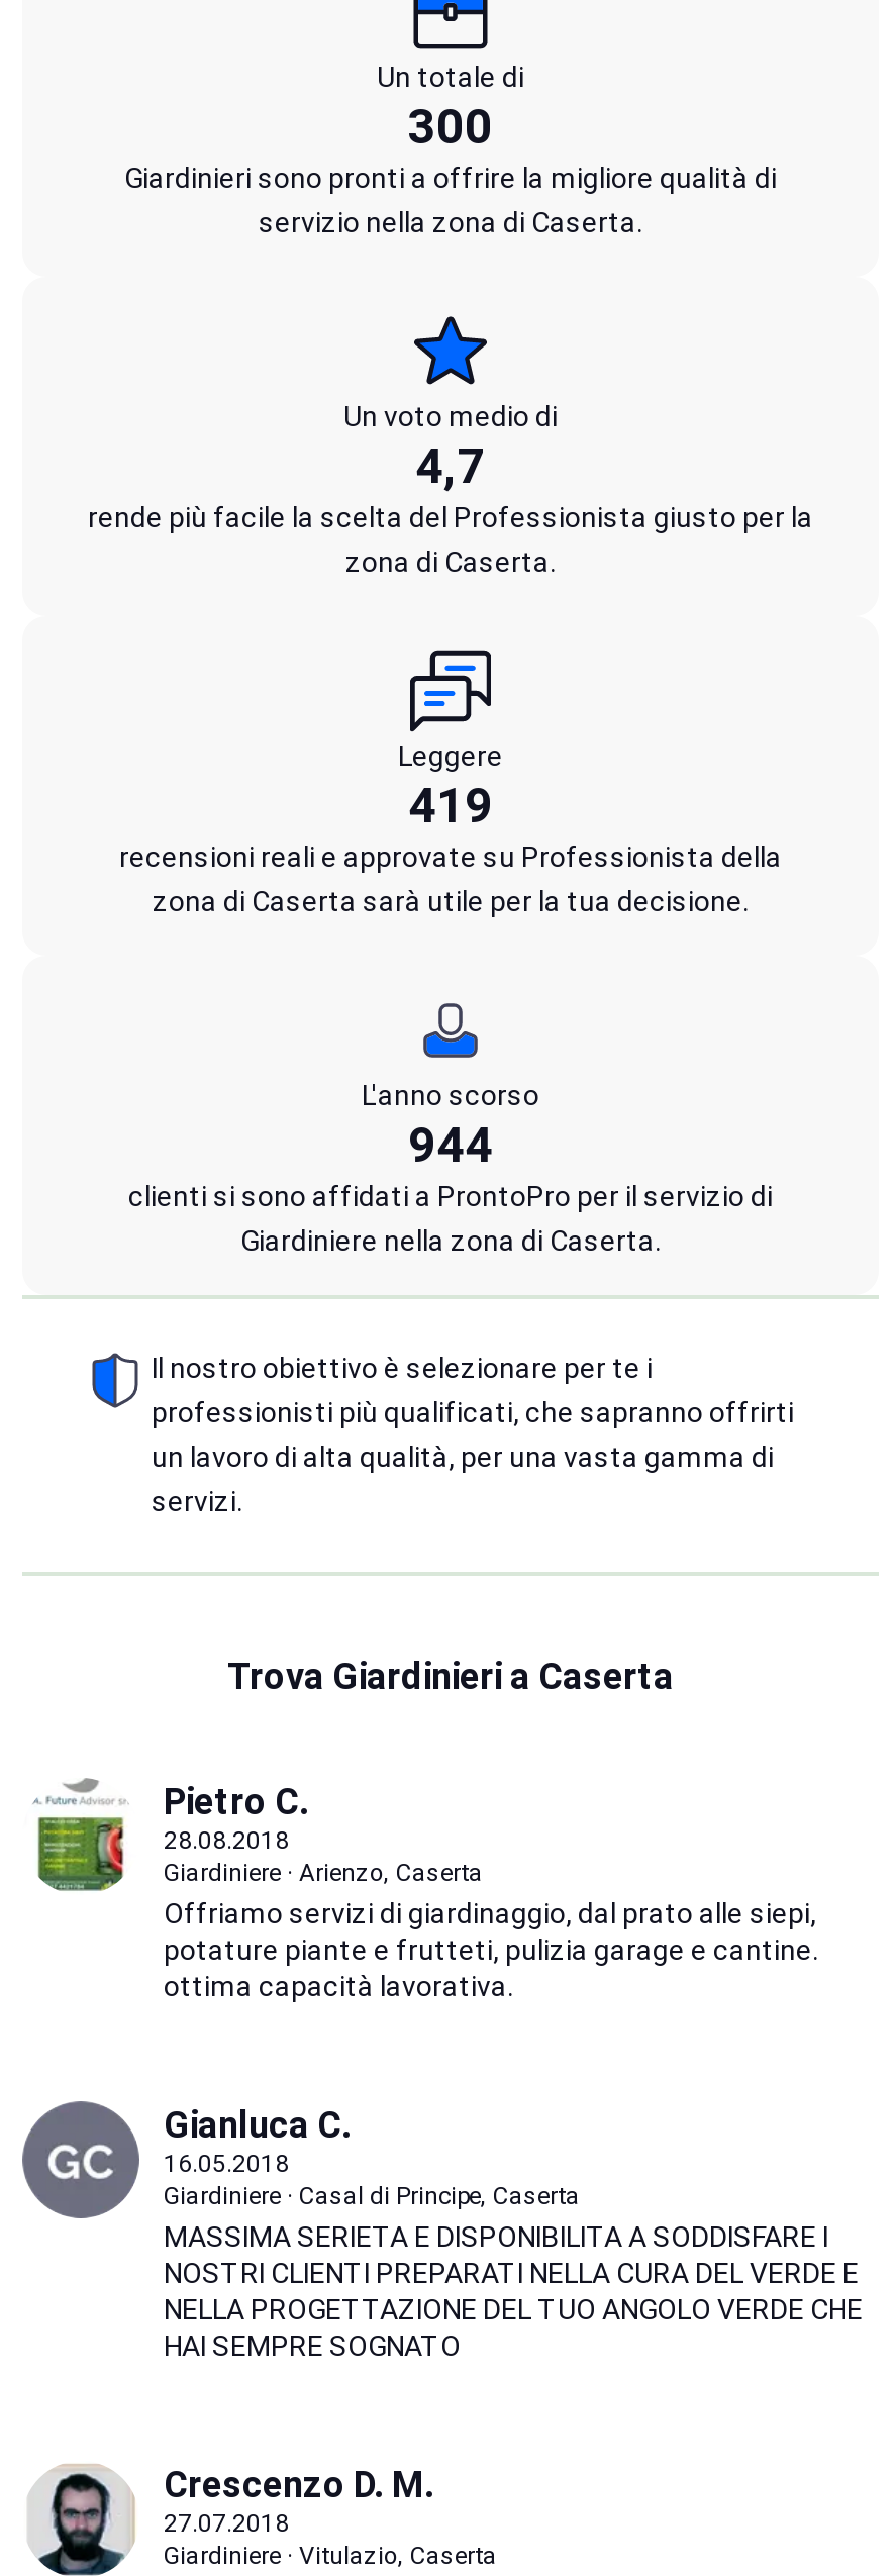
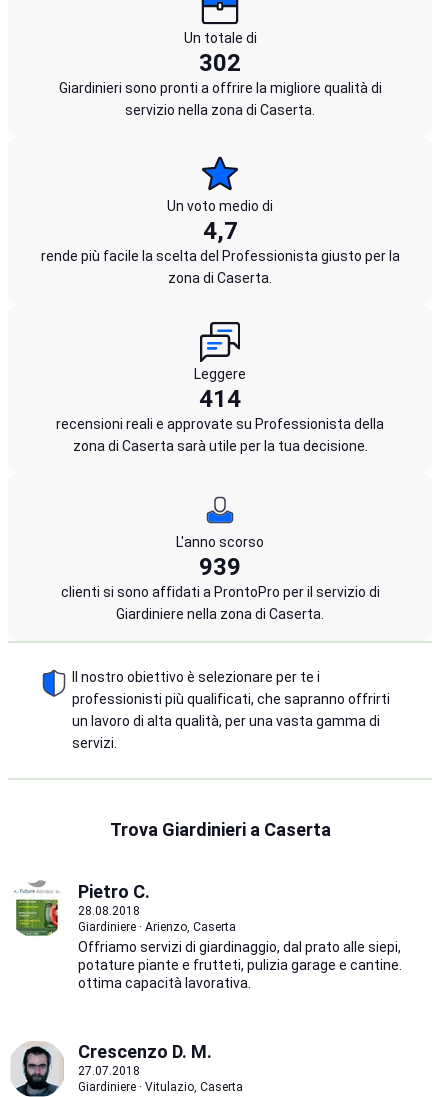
[408,99,493,155] 300 -> [199,49,241,77] 302
[408,777,493,834] 419 -> [199,385,241,413] 414
[408,1117,493,1173] 944 -> [199,553,241,581] 939
[20,2099,863,2361] [image] | Gianluca C. | 16.05.2018 | Giardiniere · Casal di Principe, Caserta | MASSIMA SERIETA E DISPONIBILITA A SODDISFARE I | NOSTRI CLIENTI PREPARATI NELLA CURA DEL VERDE E | NELLA PROGETTAZIONE DEL TUO ANGOLO VERDE CHE | HAI SEMPRE SOGNATO -> none

